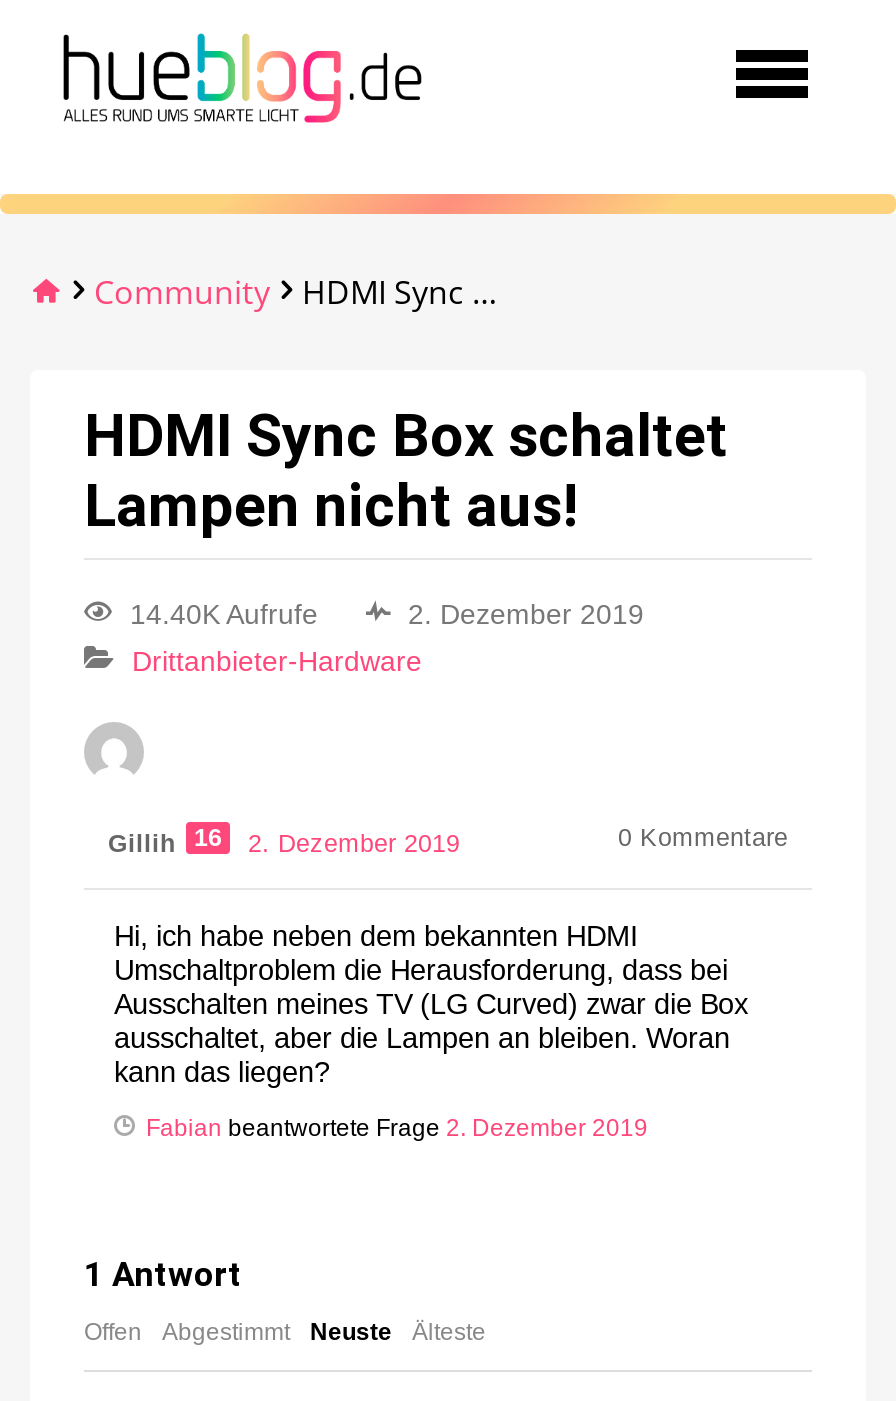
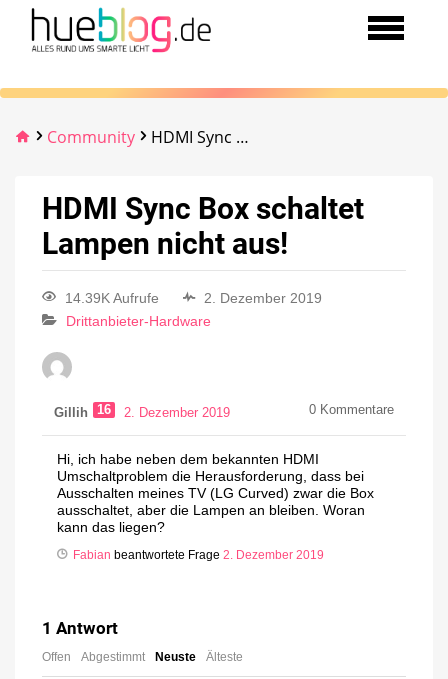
[130,598,318,630] 14.40K Aufrufe -> [65,290,159,306] 14.39K Aufrufe

